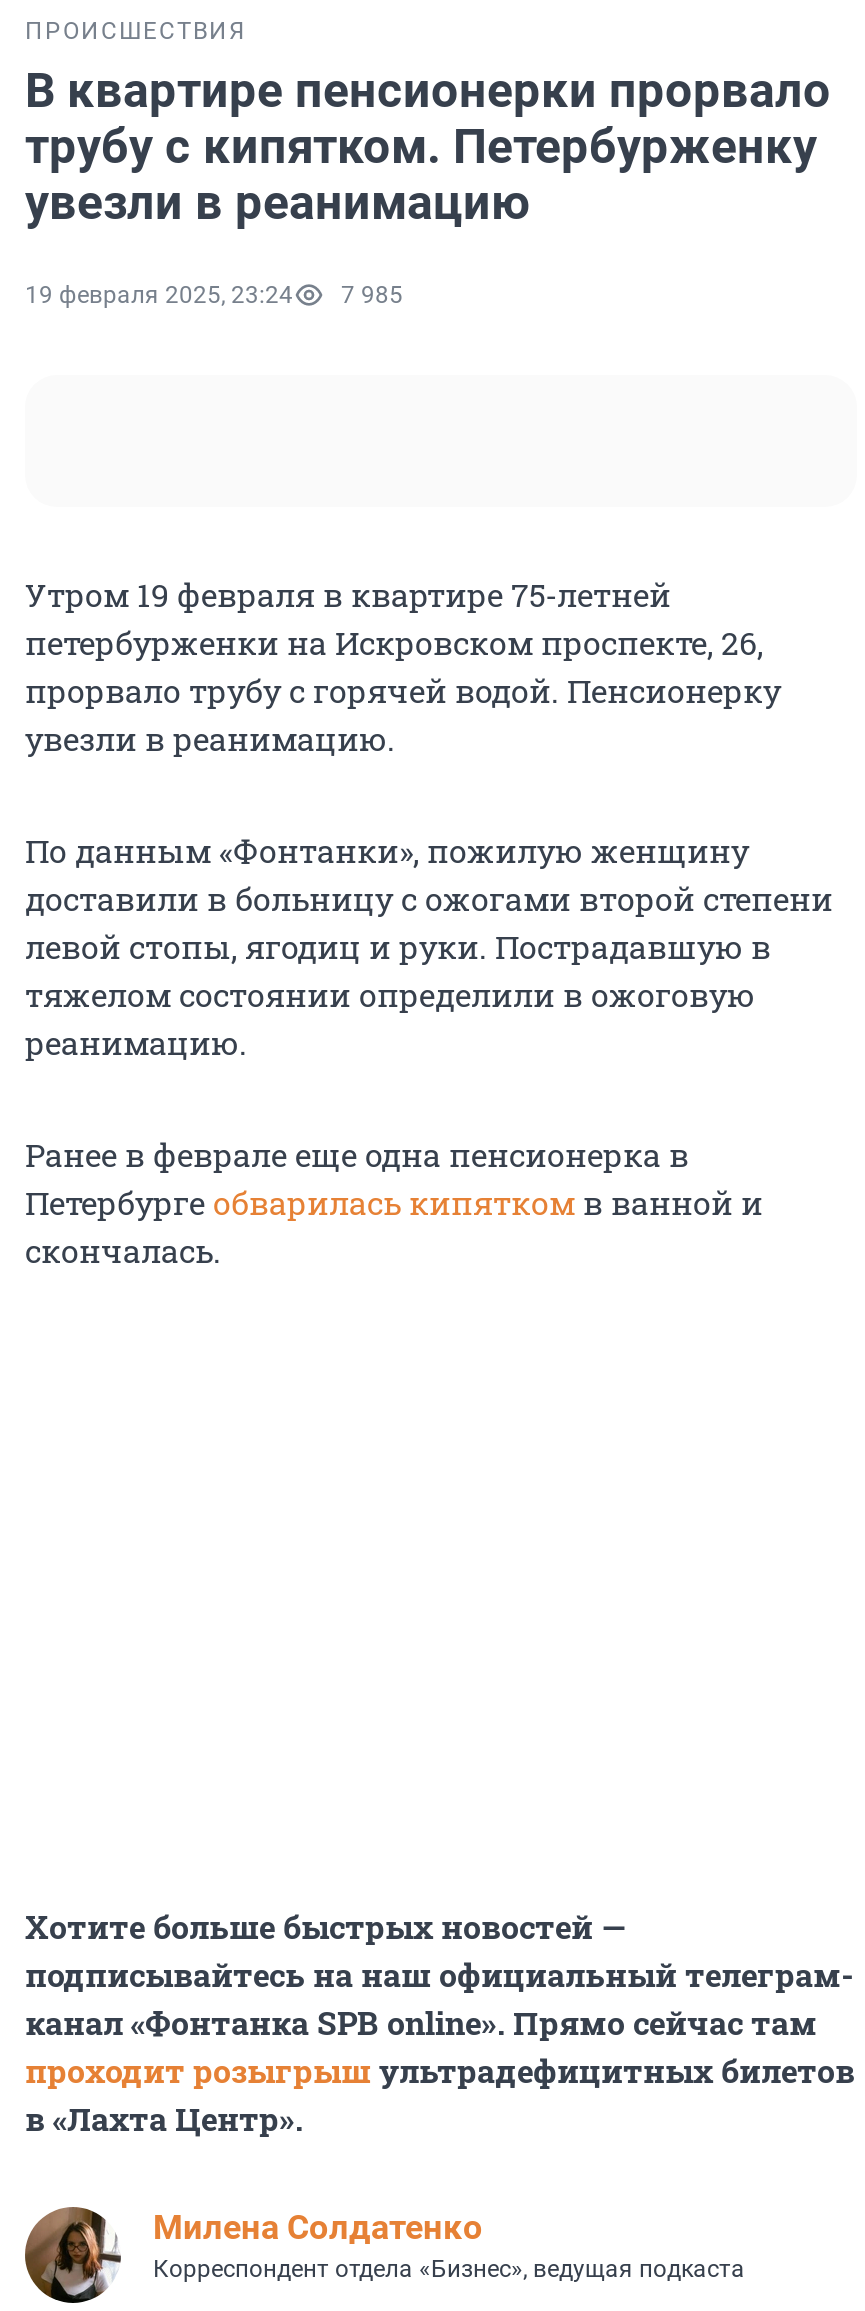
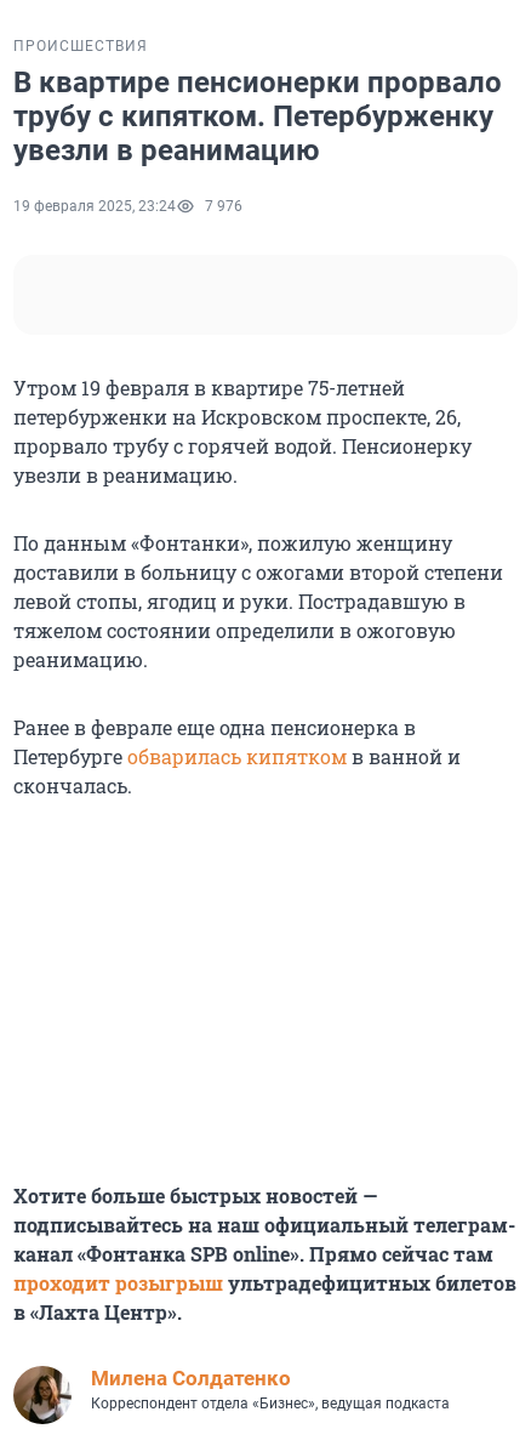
[25,281,403,309] 19 февраля 2025, 23:24 7 985 -> [13,198,242,215] 19 февраля 2025, 23:24 7 976

